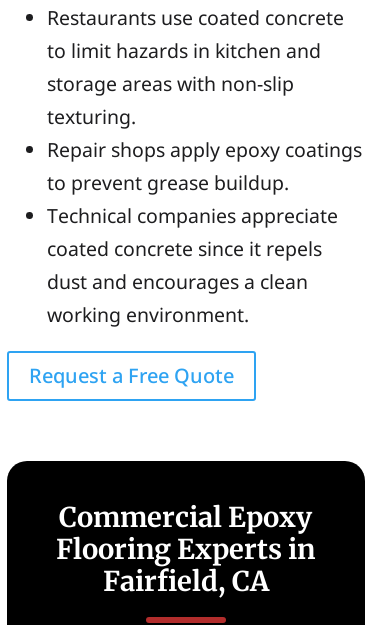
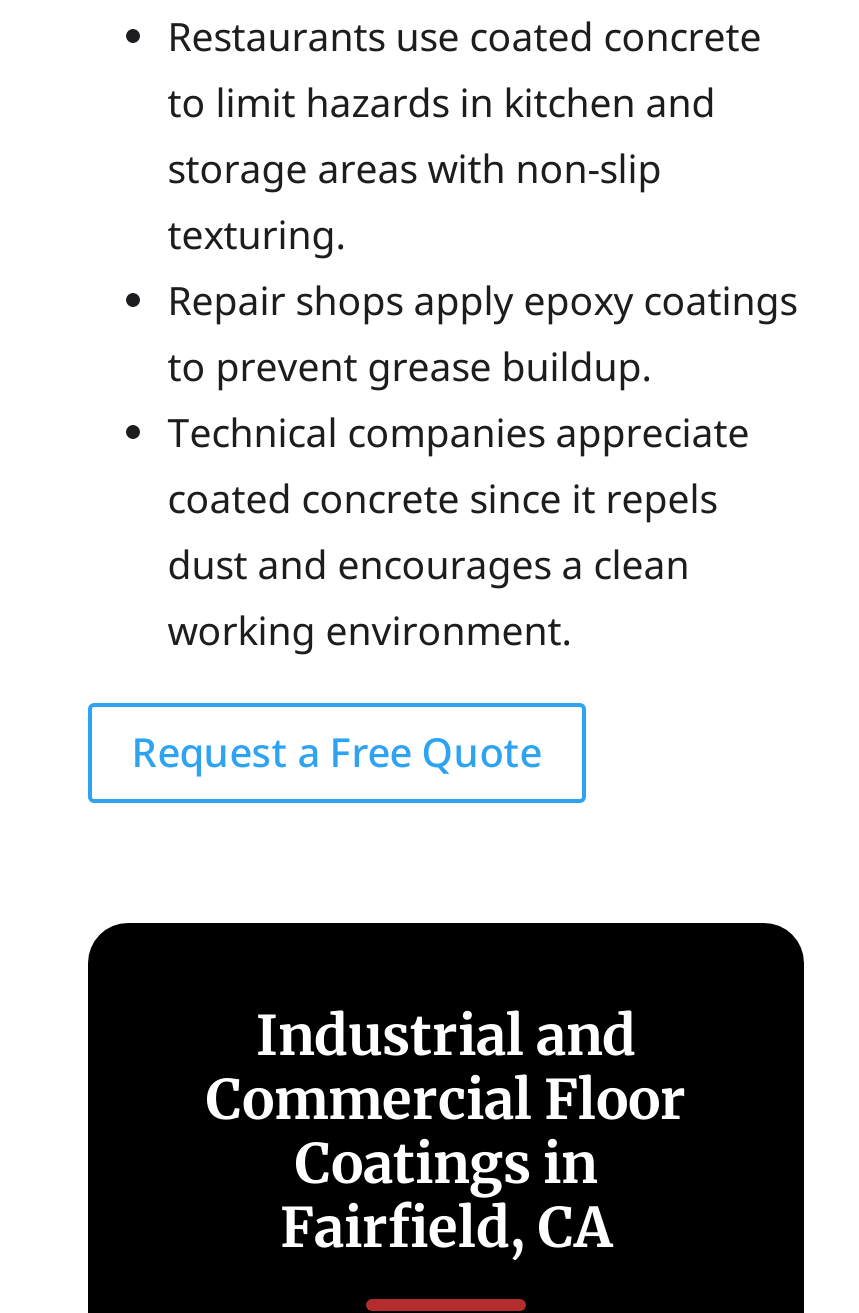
[56,500,315,566] Commercial Epoxy | Flooring Experts in -> [206,1001,686,1197] Industrial and | Commercial Floor | Coatings in

